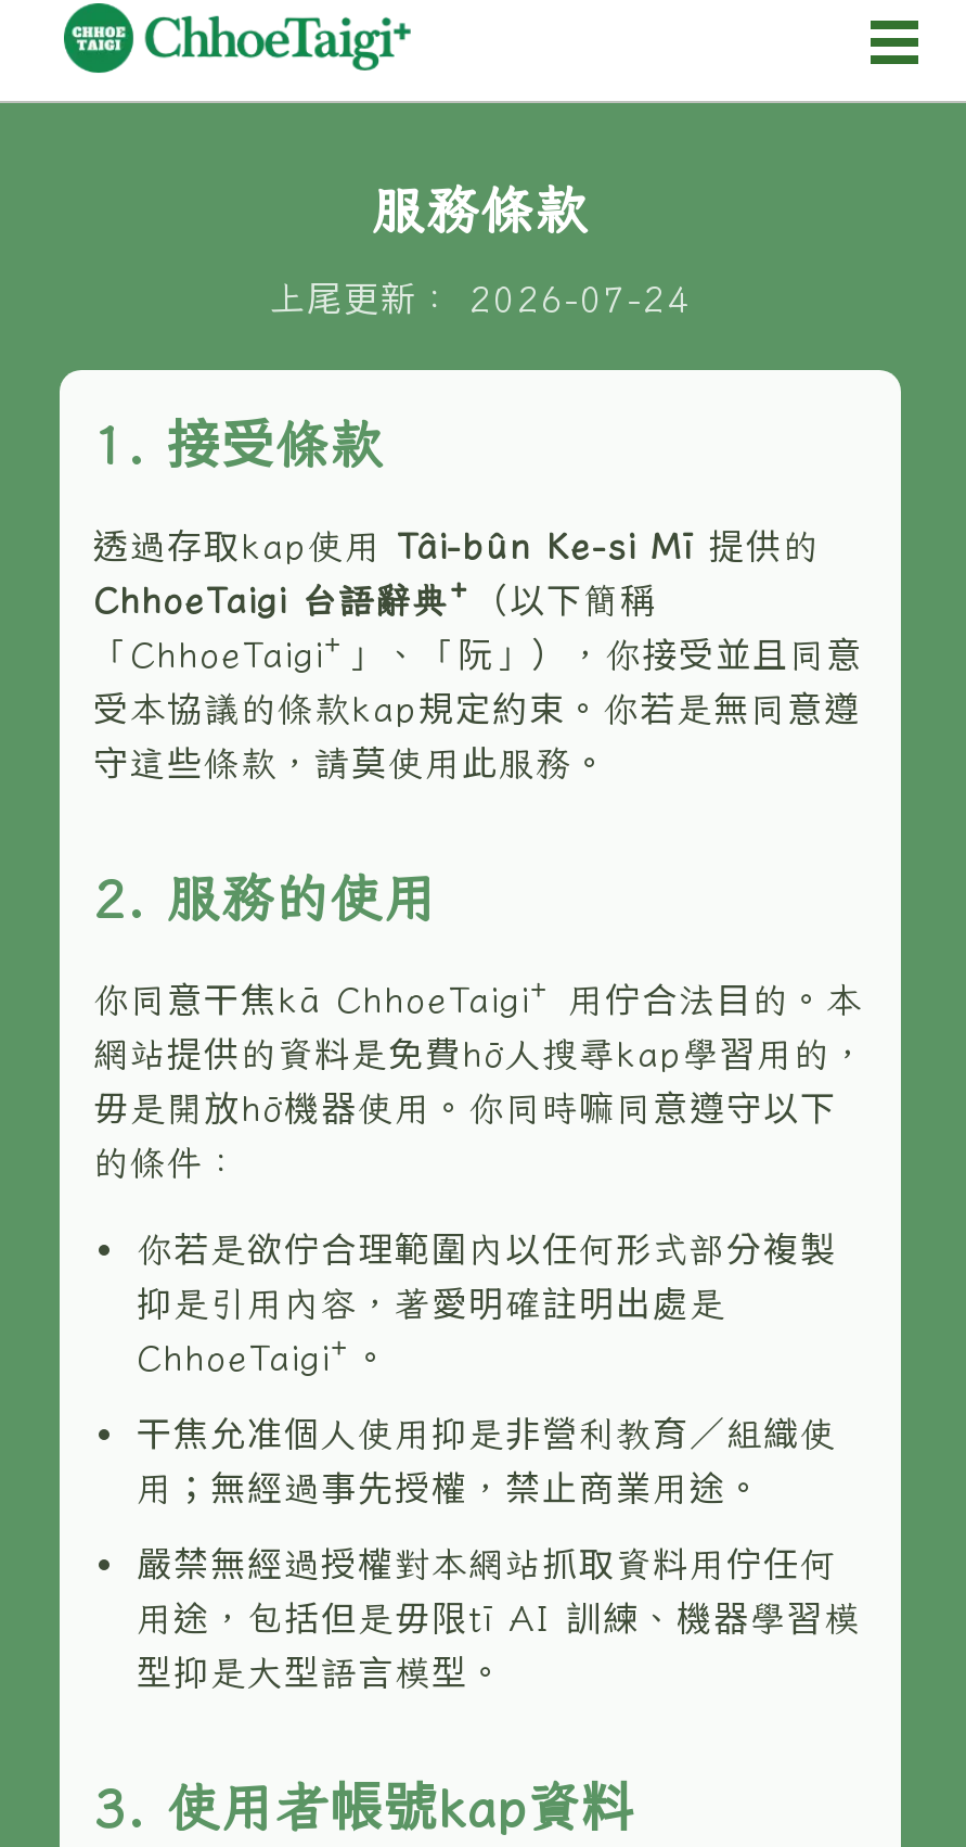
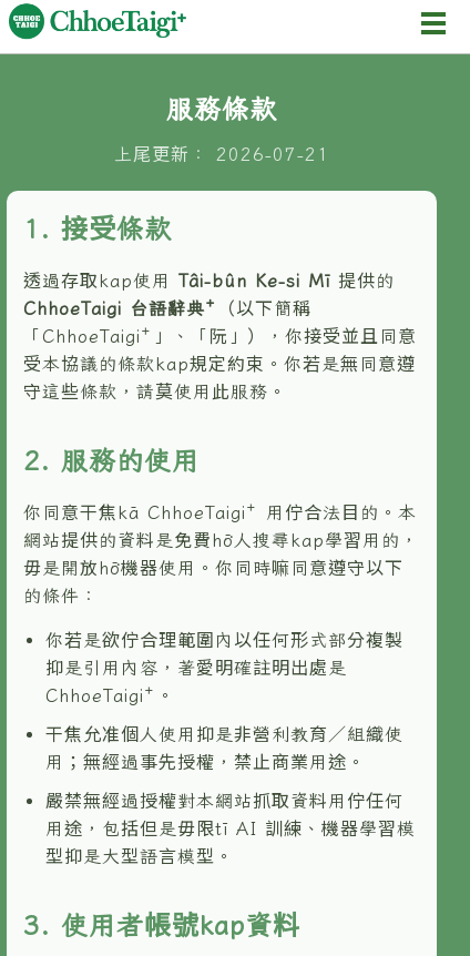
[270,279,691,318] 上尾更新： 2026-07-24 -> [114,144,329,164] 上尾更新： 2026-07-21

